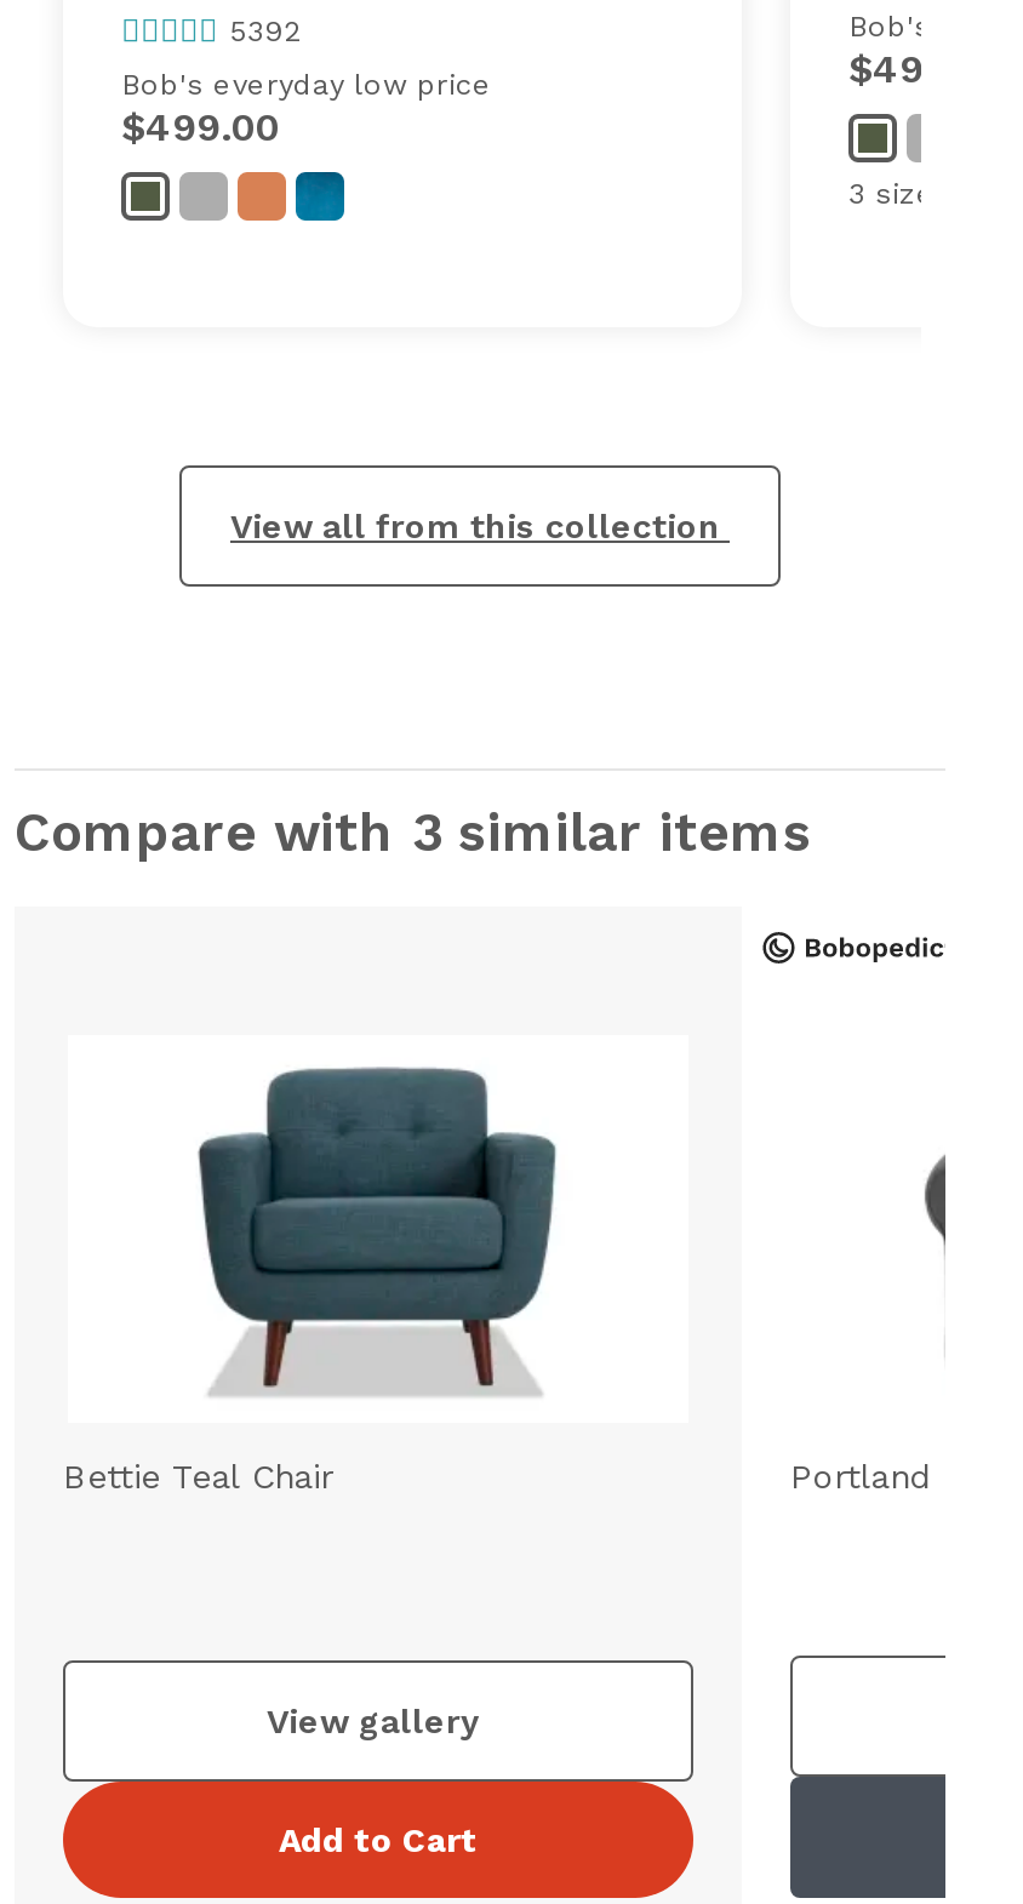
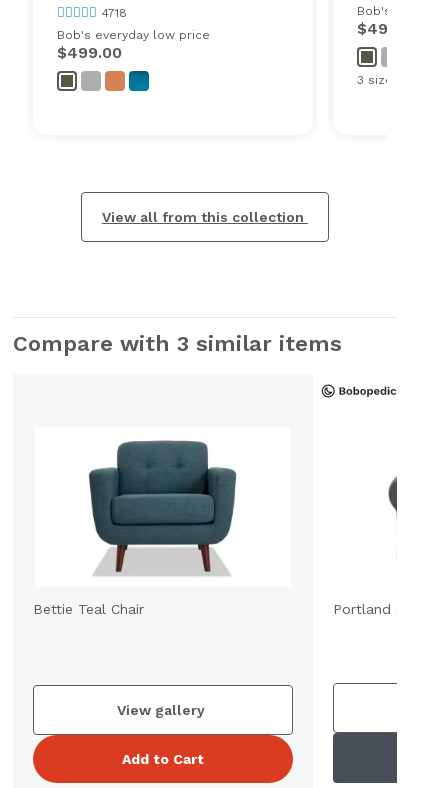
[230,13,301,47] 5392 -> [102,5,127,19] 4718

